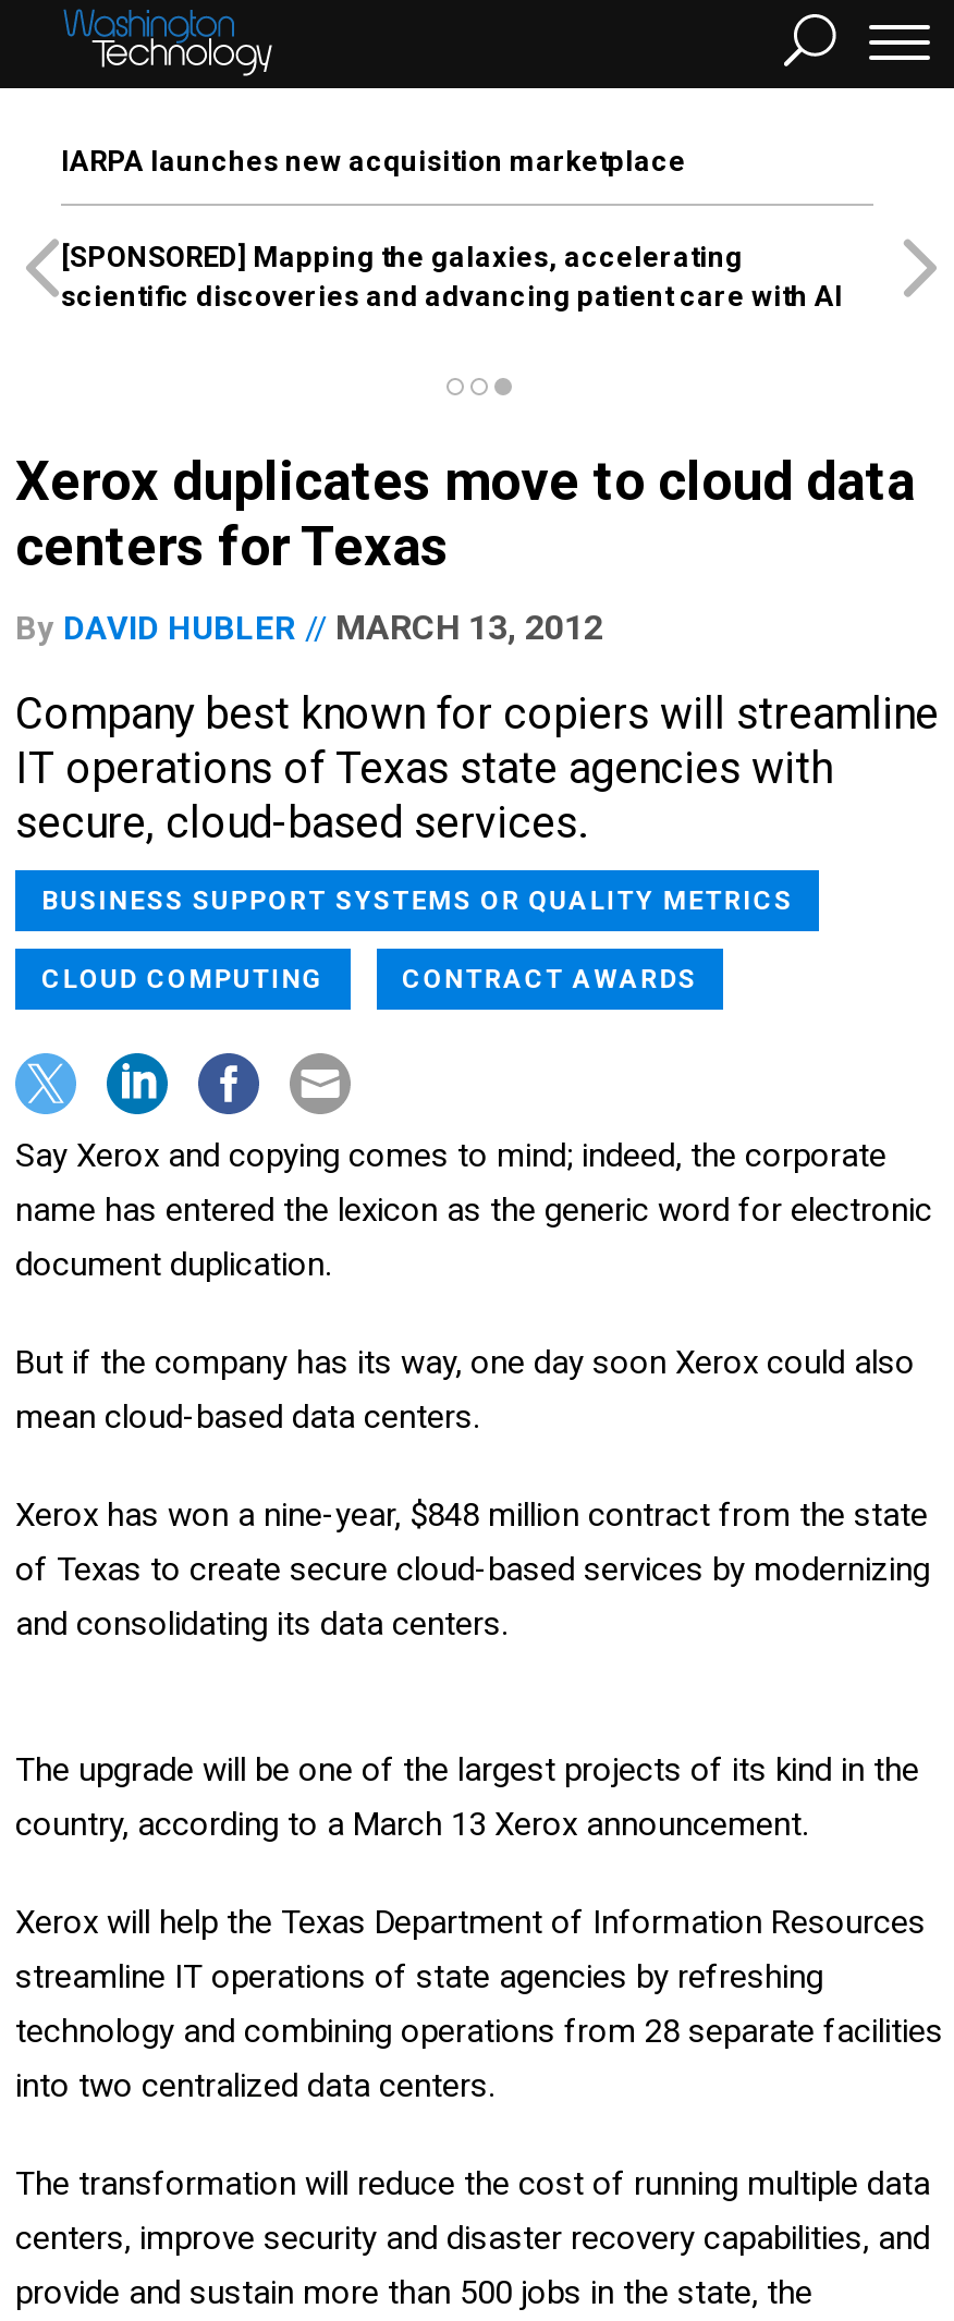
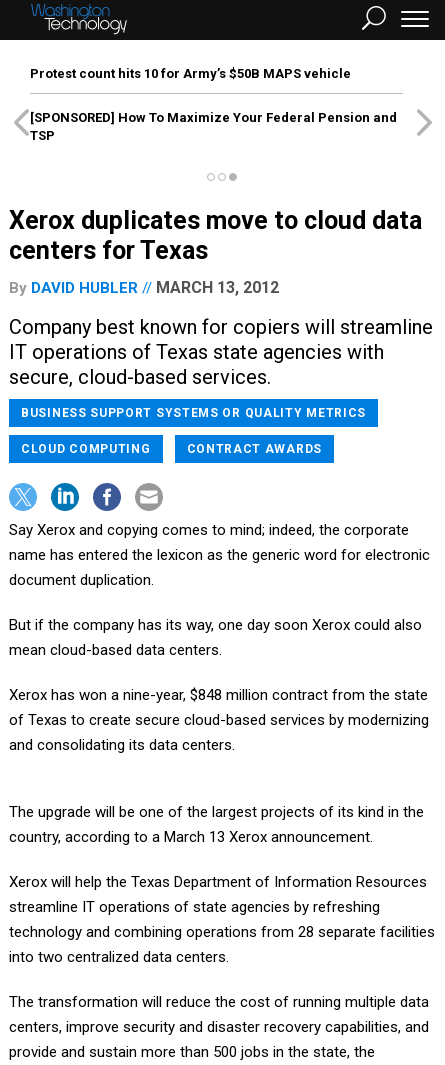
[61,145,686,178] IARPA launches new acquisition marketplace -> [30,66,351,81] Protest count hits 10 for Army’s $50B MAPS vehicle
[61,241,843,313] [SPONSORED] Mapping the galaxies, accelerating | scientific discoveries and advancing patient care with AI -> [30,110,397,143] [SPONSORED] How To Maximize Your Federal Pension and | TSP

